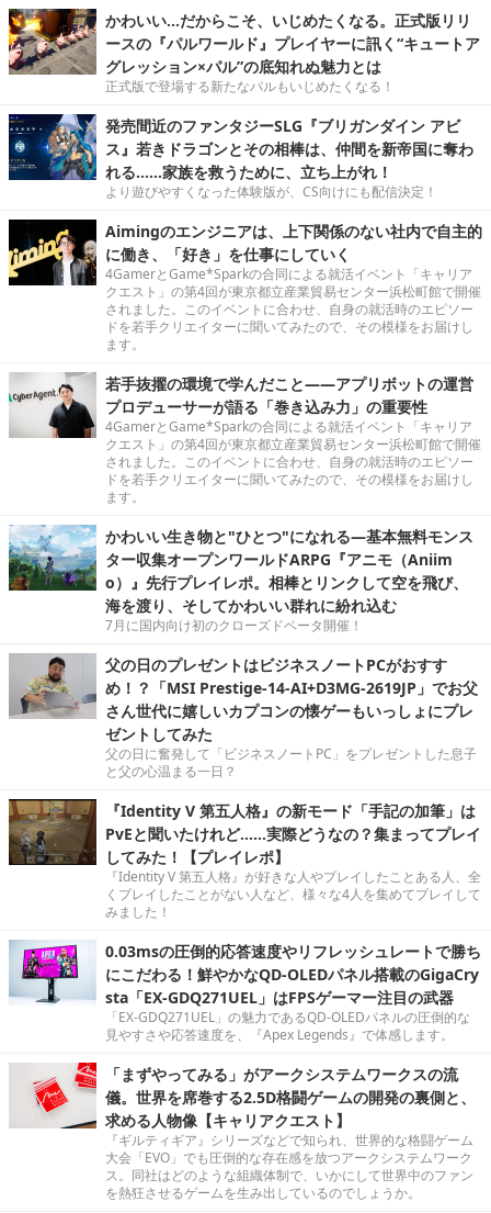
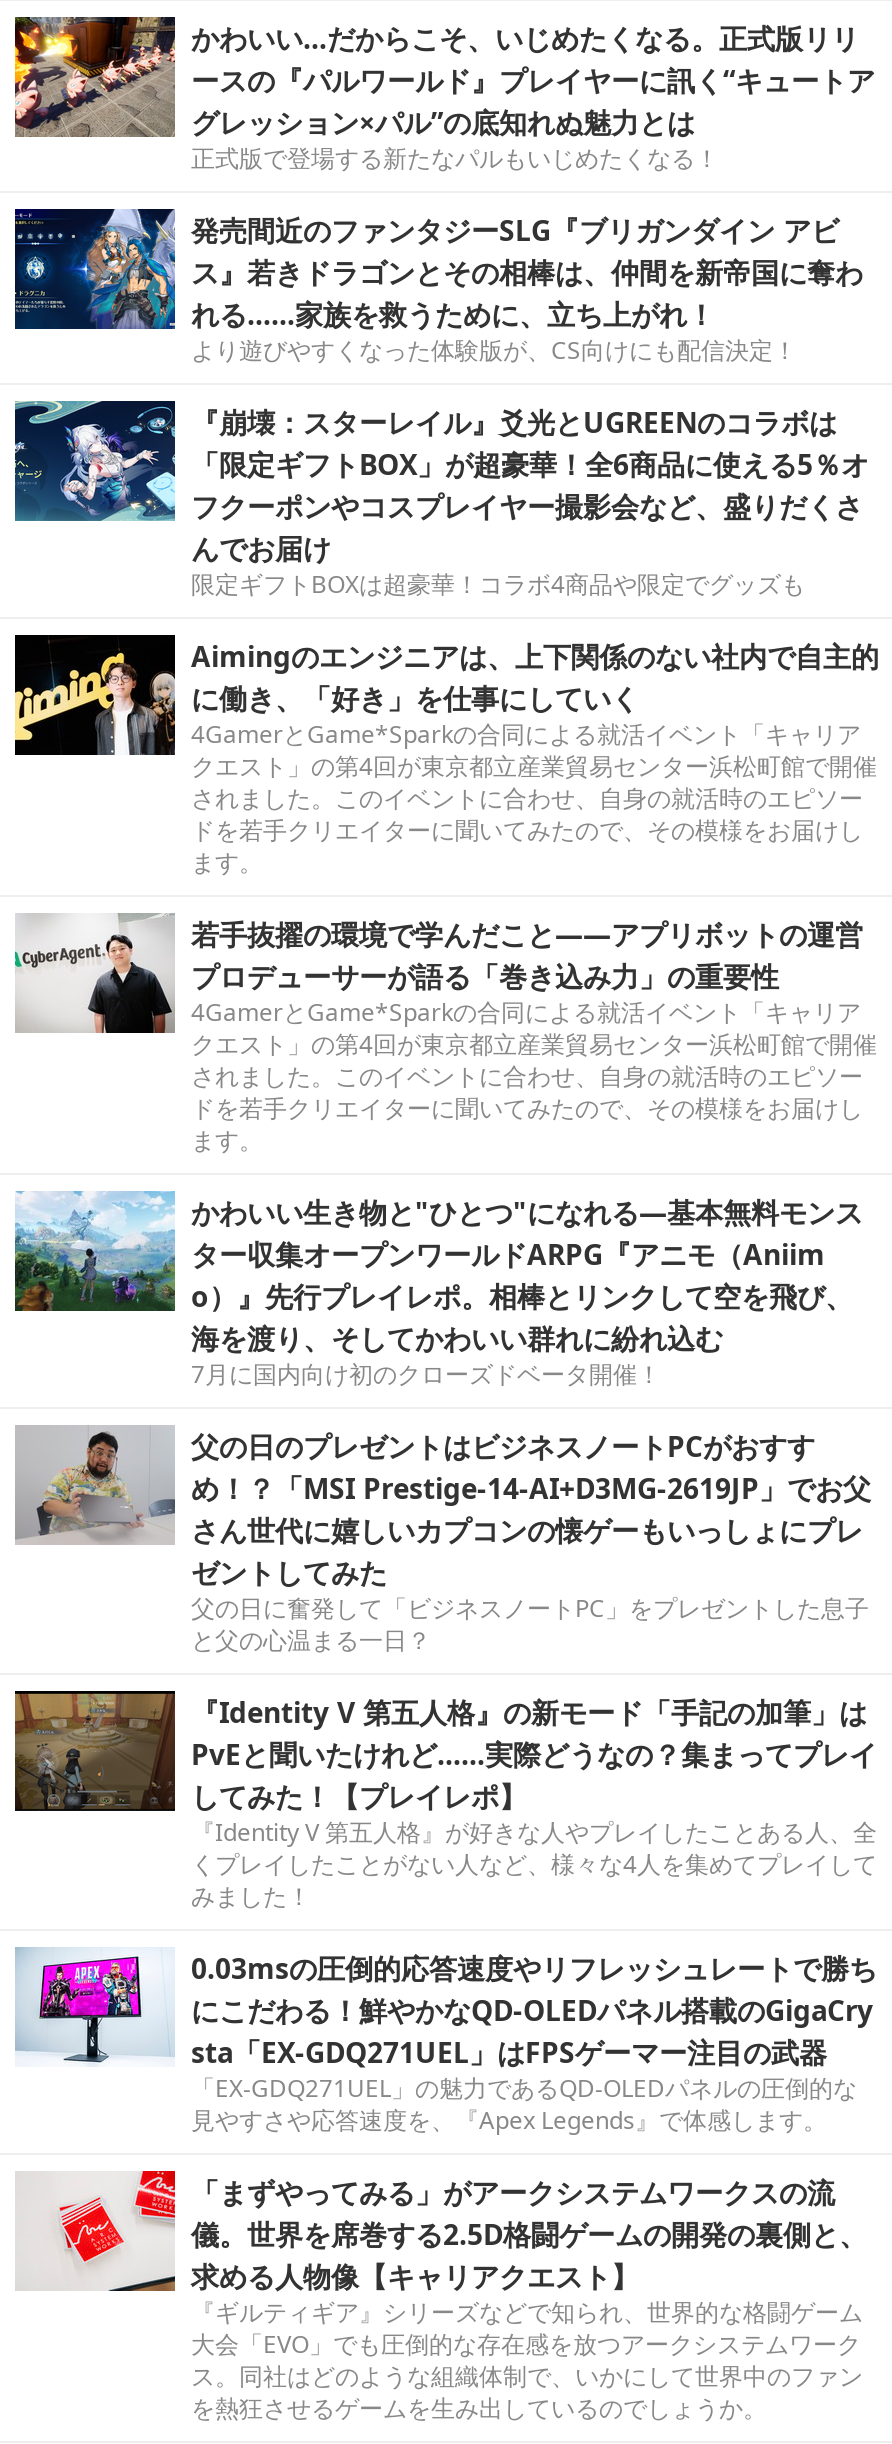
none -> [13,398,869,600] [image] | 『崩壊：スターレイル』爻光とUGREENのコラボは | 「限定ギフトBOX」が超豪華！全6商品に使える5％オ | フクーポンやコスプレイヤー撮影会など、盛りだくさ | んでお届け | 限定ギフトBOXは超豪華！コラボ4商品や限定でグッズも

